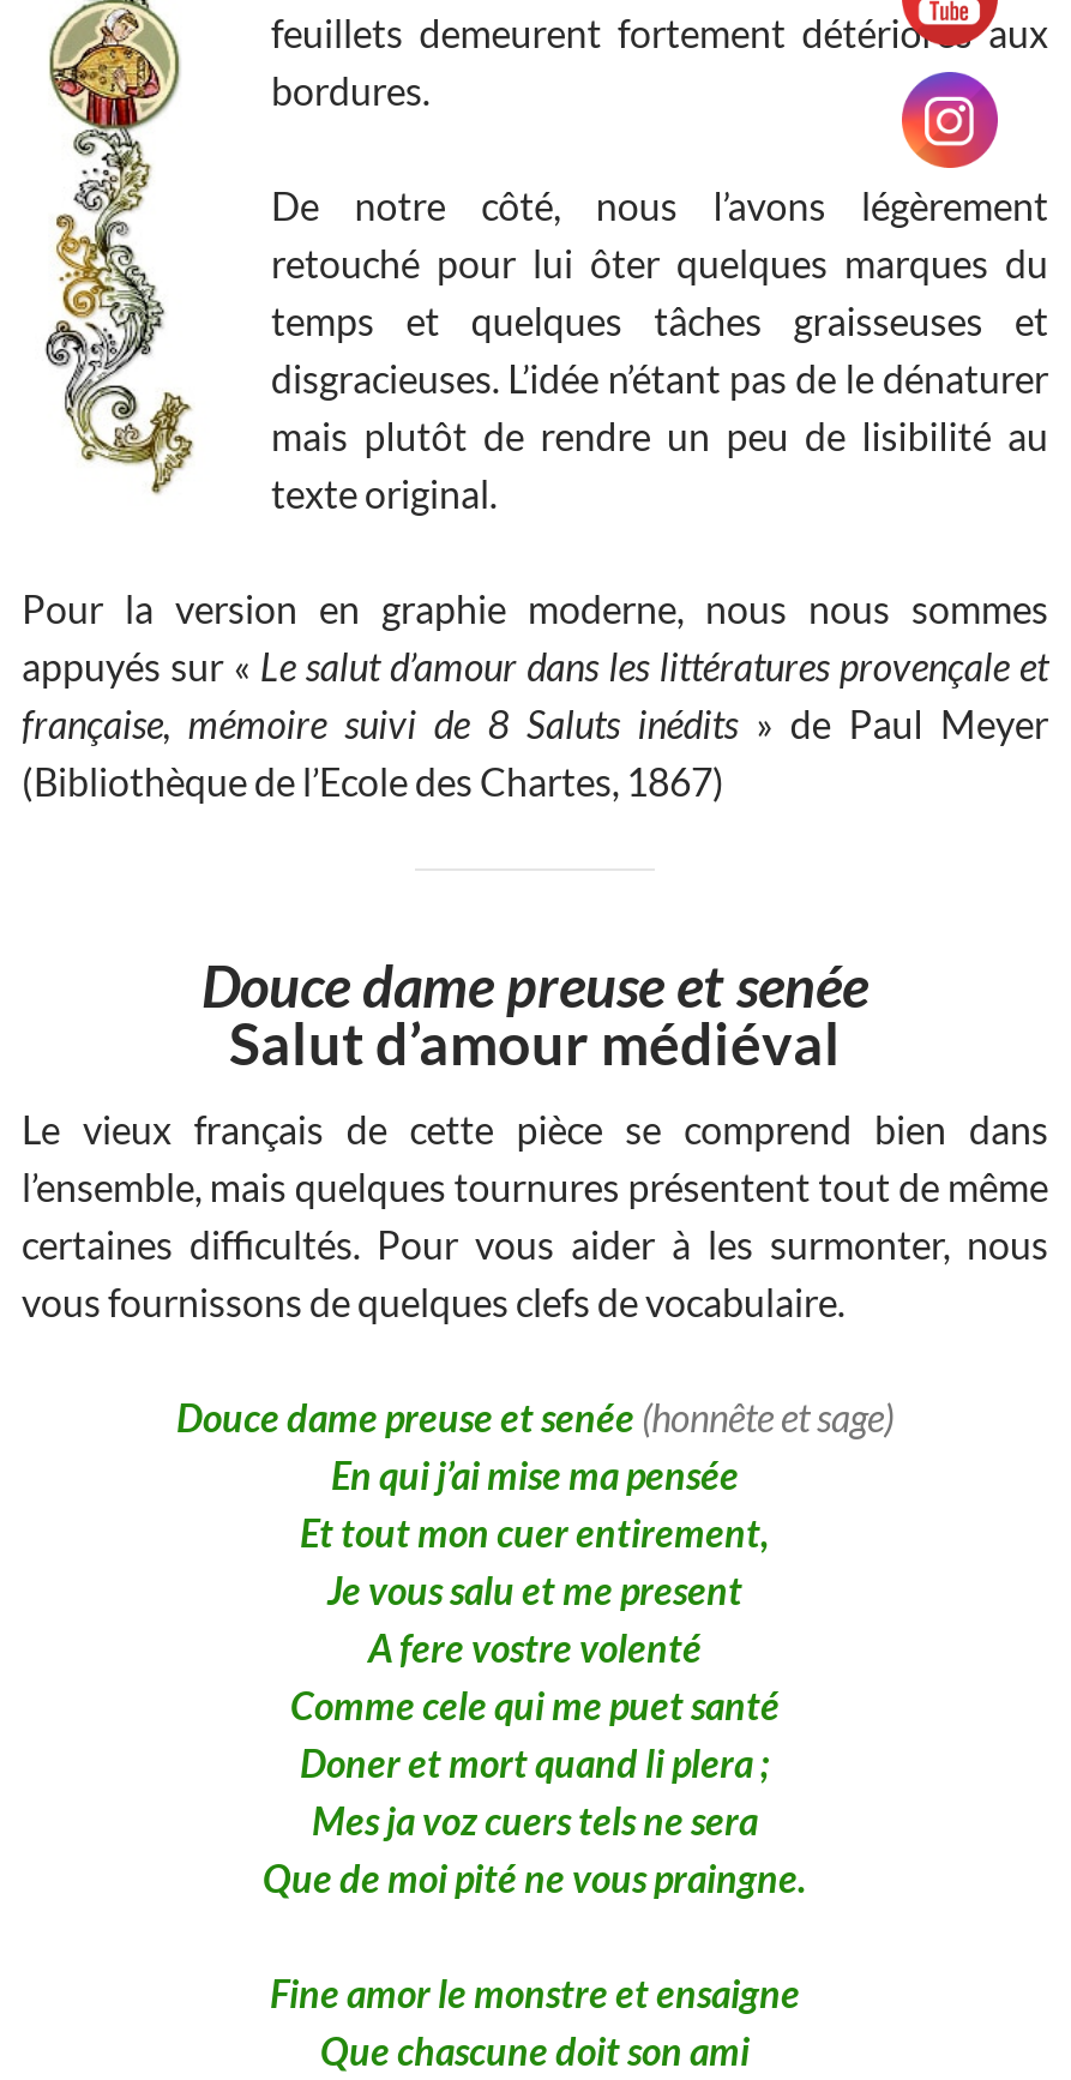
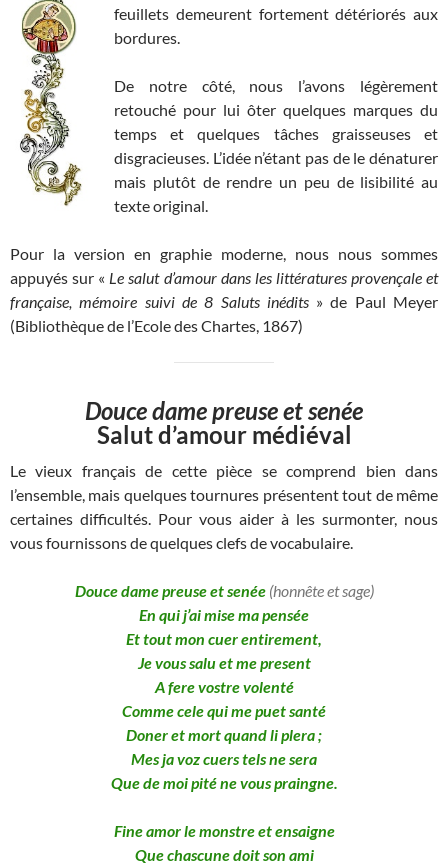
[899,70,1000,170] [image] -> none

